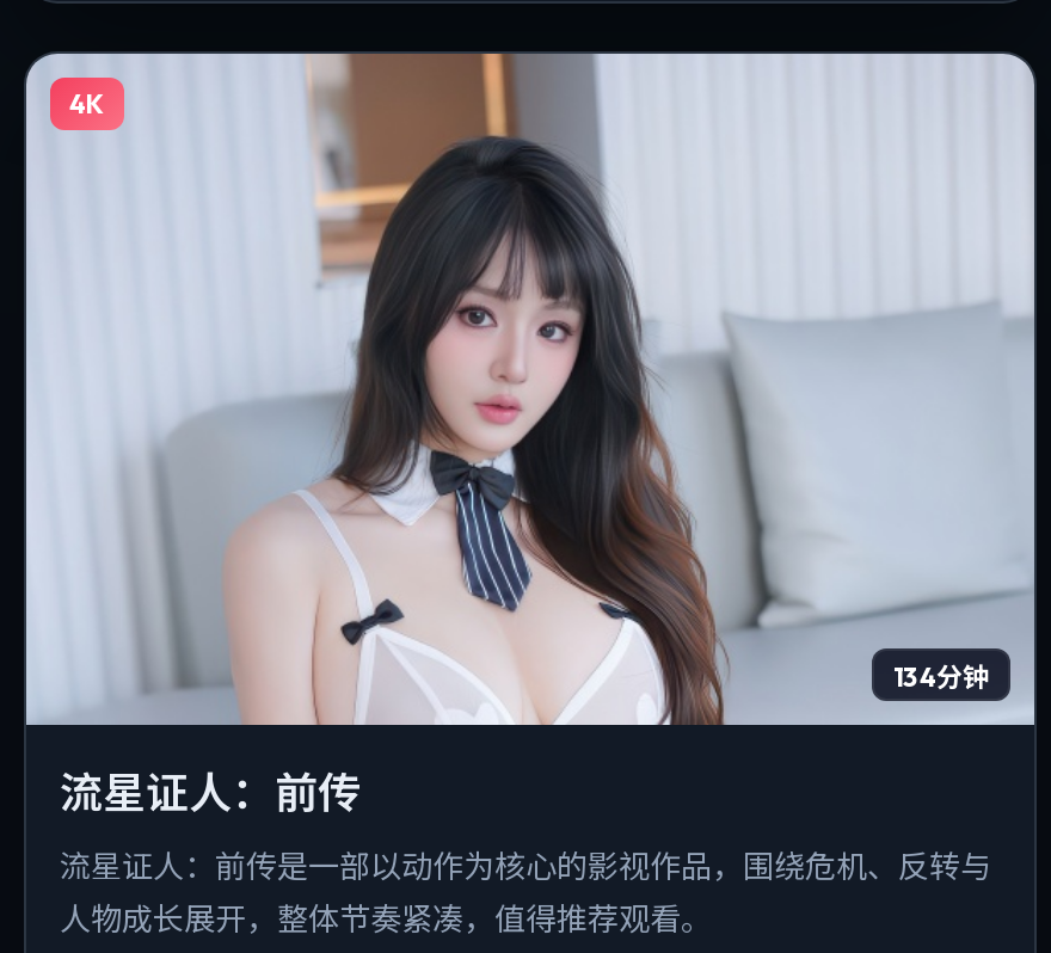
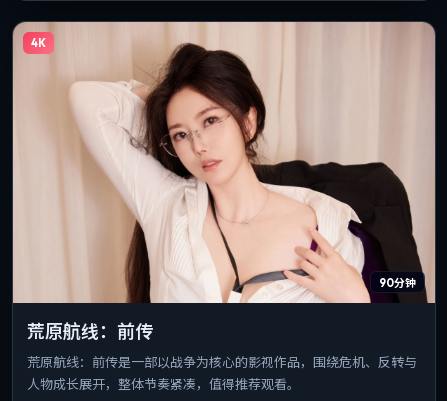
[26,50,1034,728] [image] | 134分钟 -> [13,21,435,304] [image] | 90分钟
[60,765,361,820] 流星证人：前传 -> [27,320,153,343] 荒原航线：前传
[60,846,991,884] 流星证人：前传是一部以动作为核心的影视作品，围绕危机、反转与 -> [27,354,417,370] 荒原航线：前传是一部以战争为核心的影视作品，围绕危机、反转与

